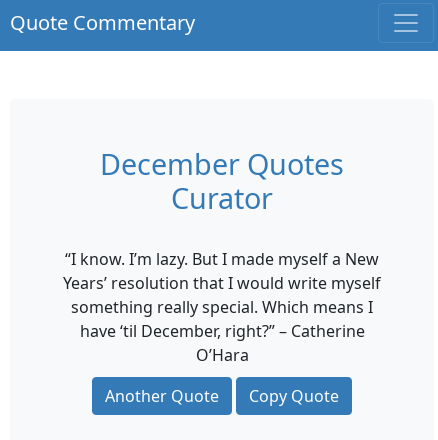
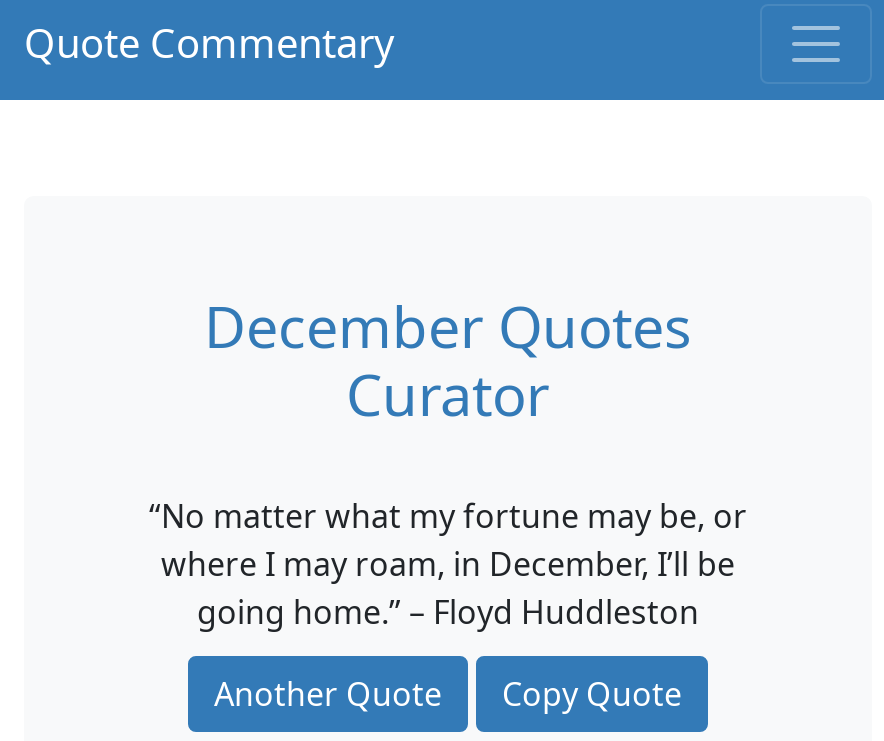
[63,248,381,366] “I know. I’m lazy. But I made myself a New | Years’ resolution that I would write myself | something really special. Which means I | have ‘til December, right?” – Catherine | O’Hara -> [149,494,747,634] “No matter what my fortune may be, or | where I may roam, in December, I’ll be | going home.” – Floyd Huddleston

